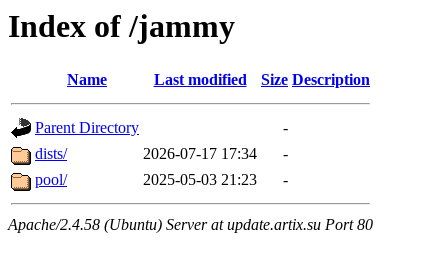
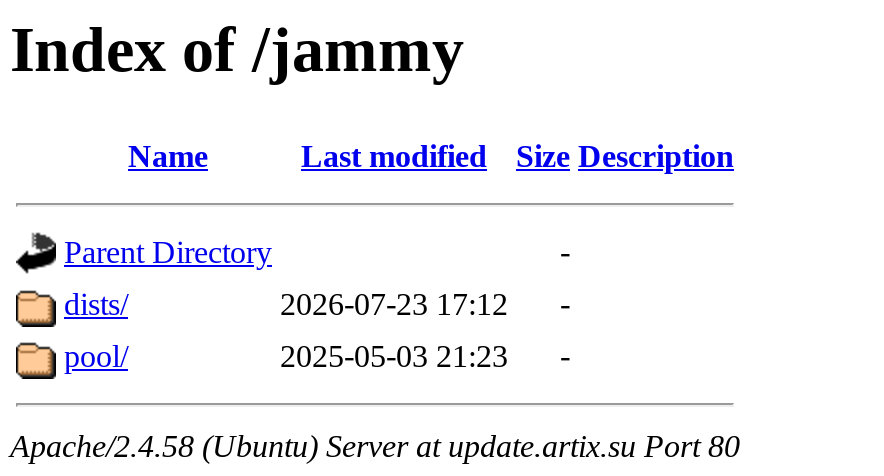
[143,145,257,162] 2026-07-17 17:34 -> [280,288,508,322] 2026-07-23 17:12

